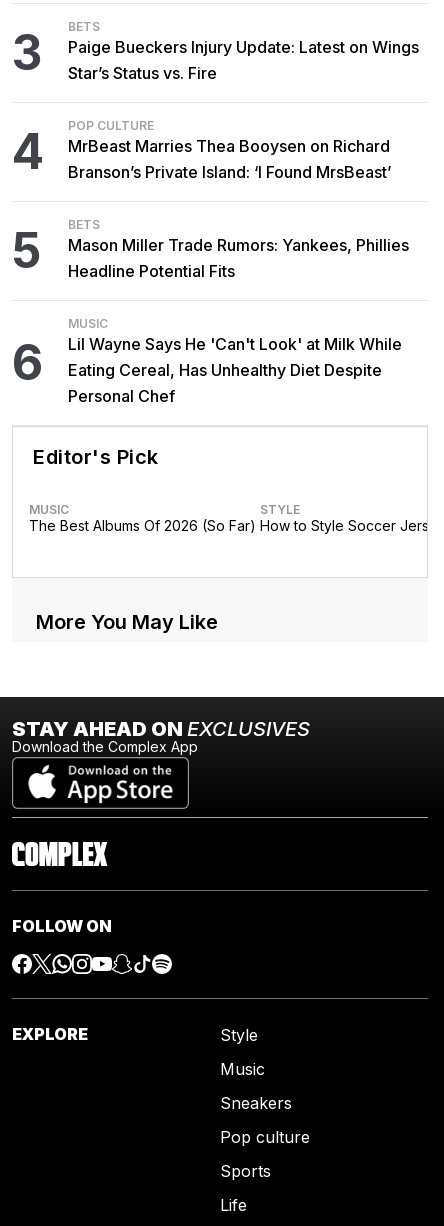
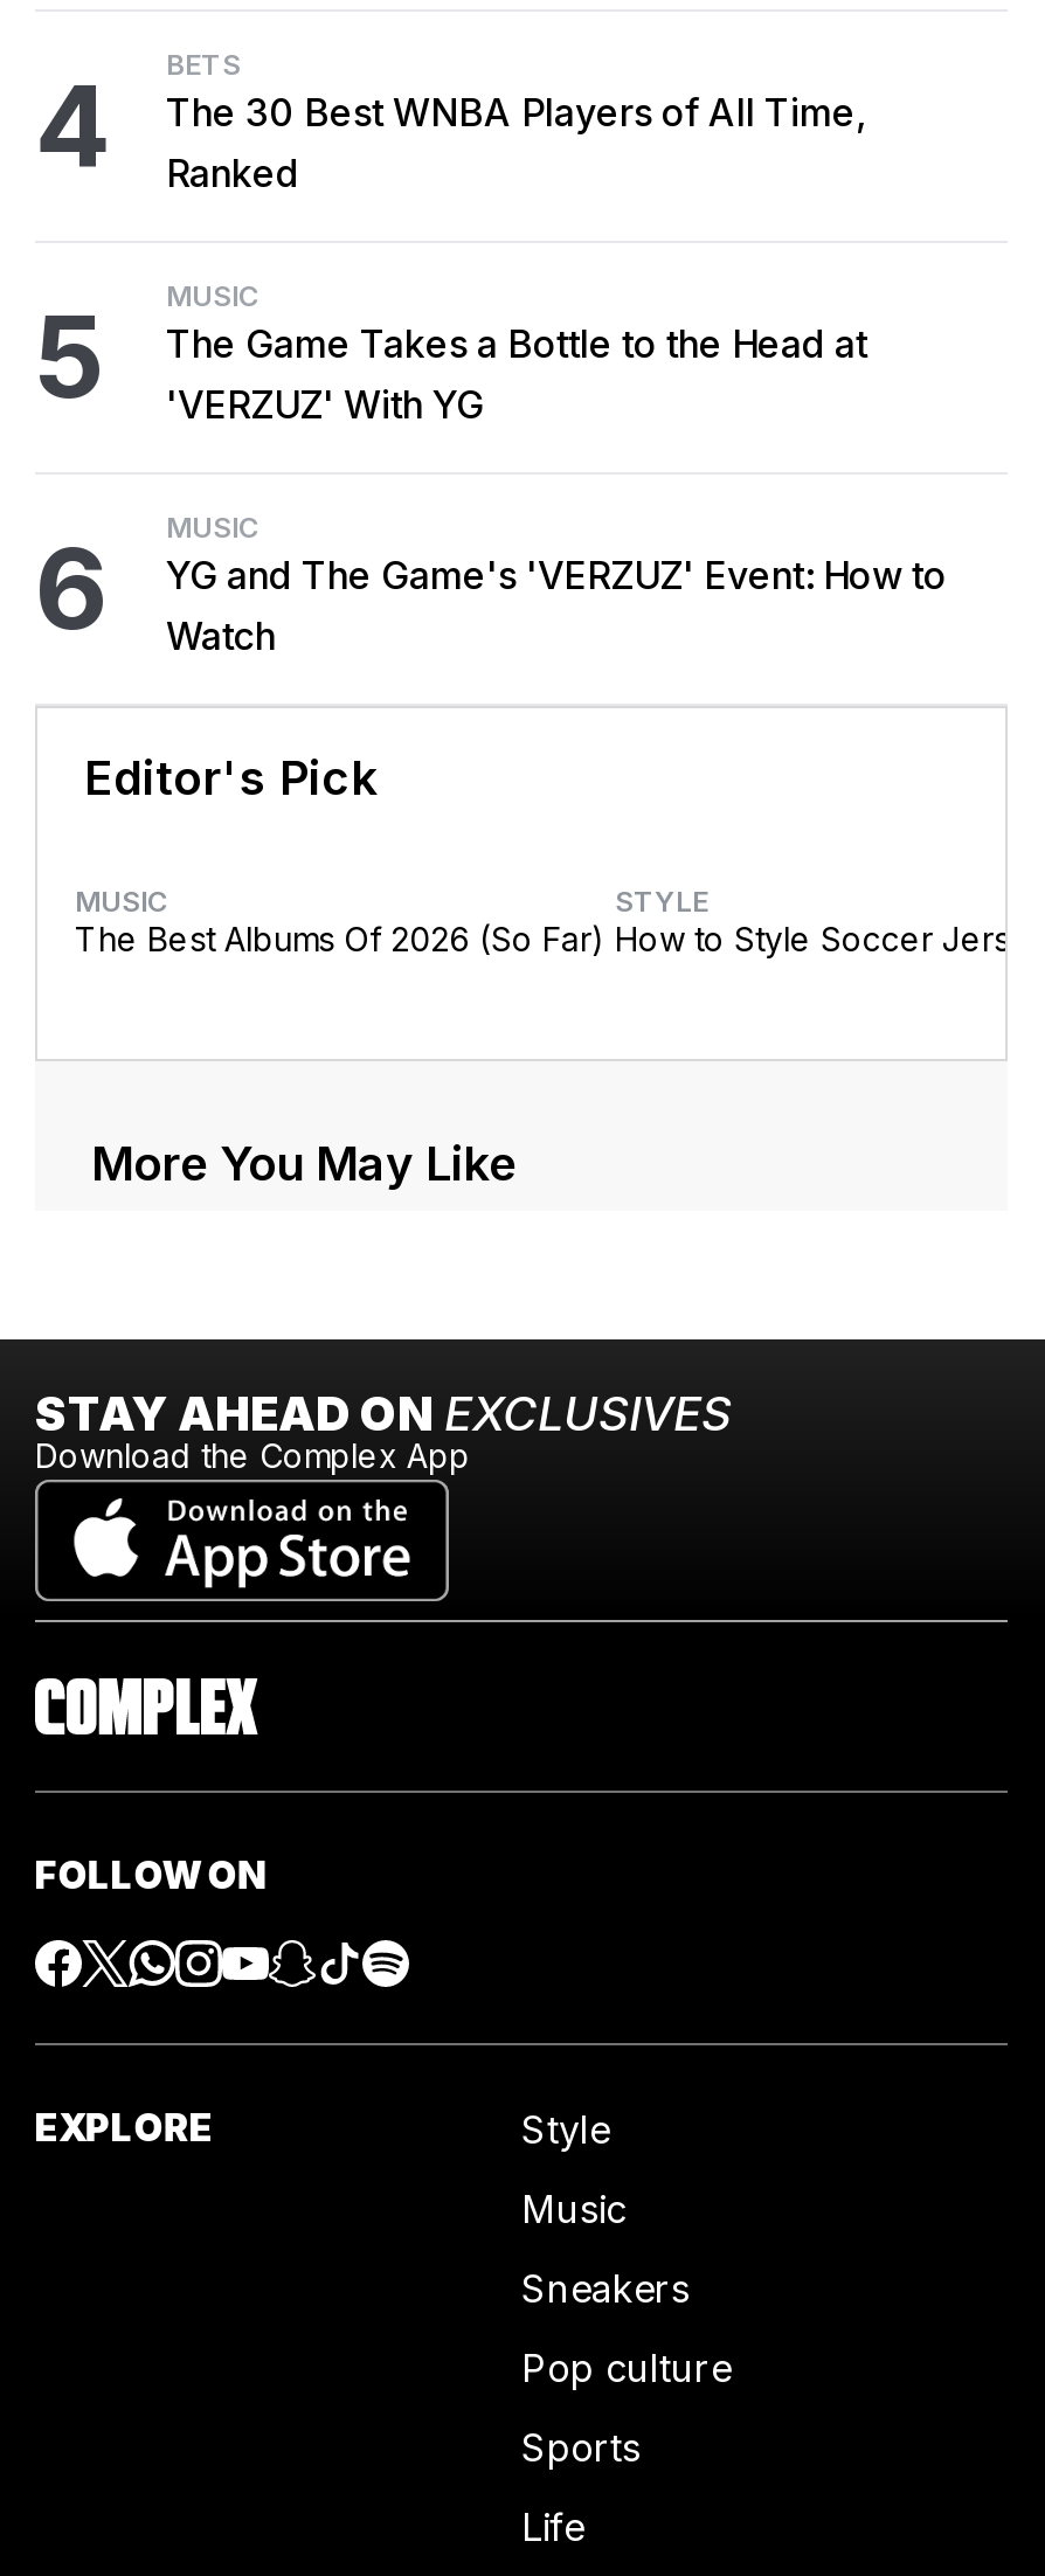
[12,23,41,82] 3 -> [35,56,108,194] 4
[12,37,419,182] Paige Bueckers Injury Update: Latest on Wings | Star’s Status vs. Fire | 4 | POP CULTURE | MrBeast Marries Thea Booysen on Richard | Branson’s Private Island: ‘I Found MrsBeast’ -> [166,89,867,196] The 30 Best WNBA Players of All Time, | Ranked
[68,217,409,281] BETS | Mason Miller Trade Rumors: Yankees, Phillies | Headline Potential Fits -> [166,278,867,428] MUSIC | The Game Takes a Bottle to the Head at | 'VERZUZ' With YG
[68,334,402,406] Lil Wayne Says He 'Can't Look' at Milk While | Eating Cereal, Has Unhealthy Diet Despite | Personal Chef -> [166,552,947,659] YG and The Game's 'VERZUZ' Event: How to | Watch

